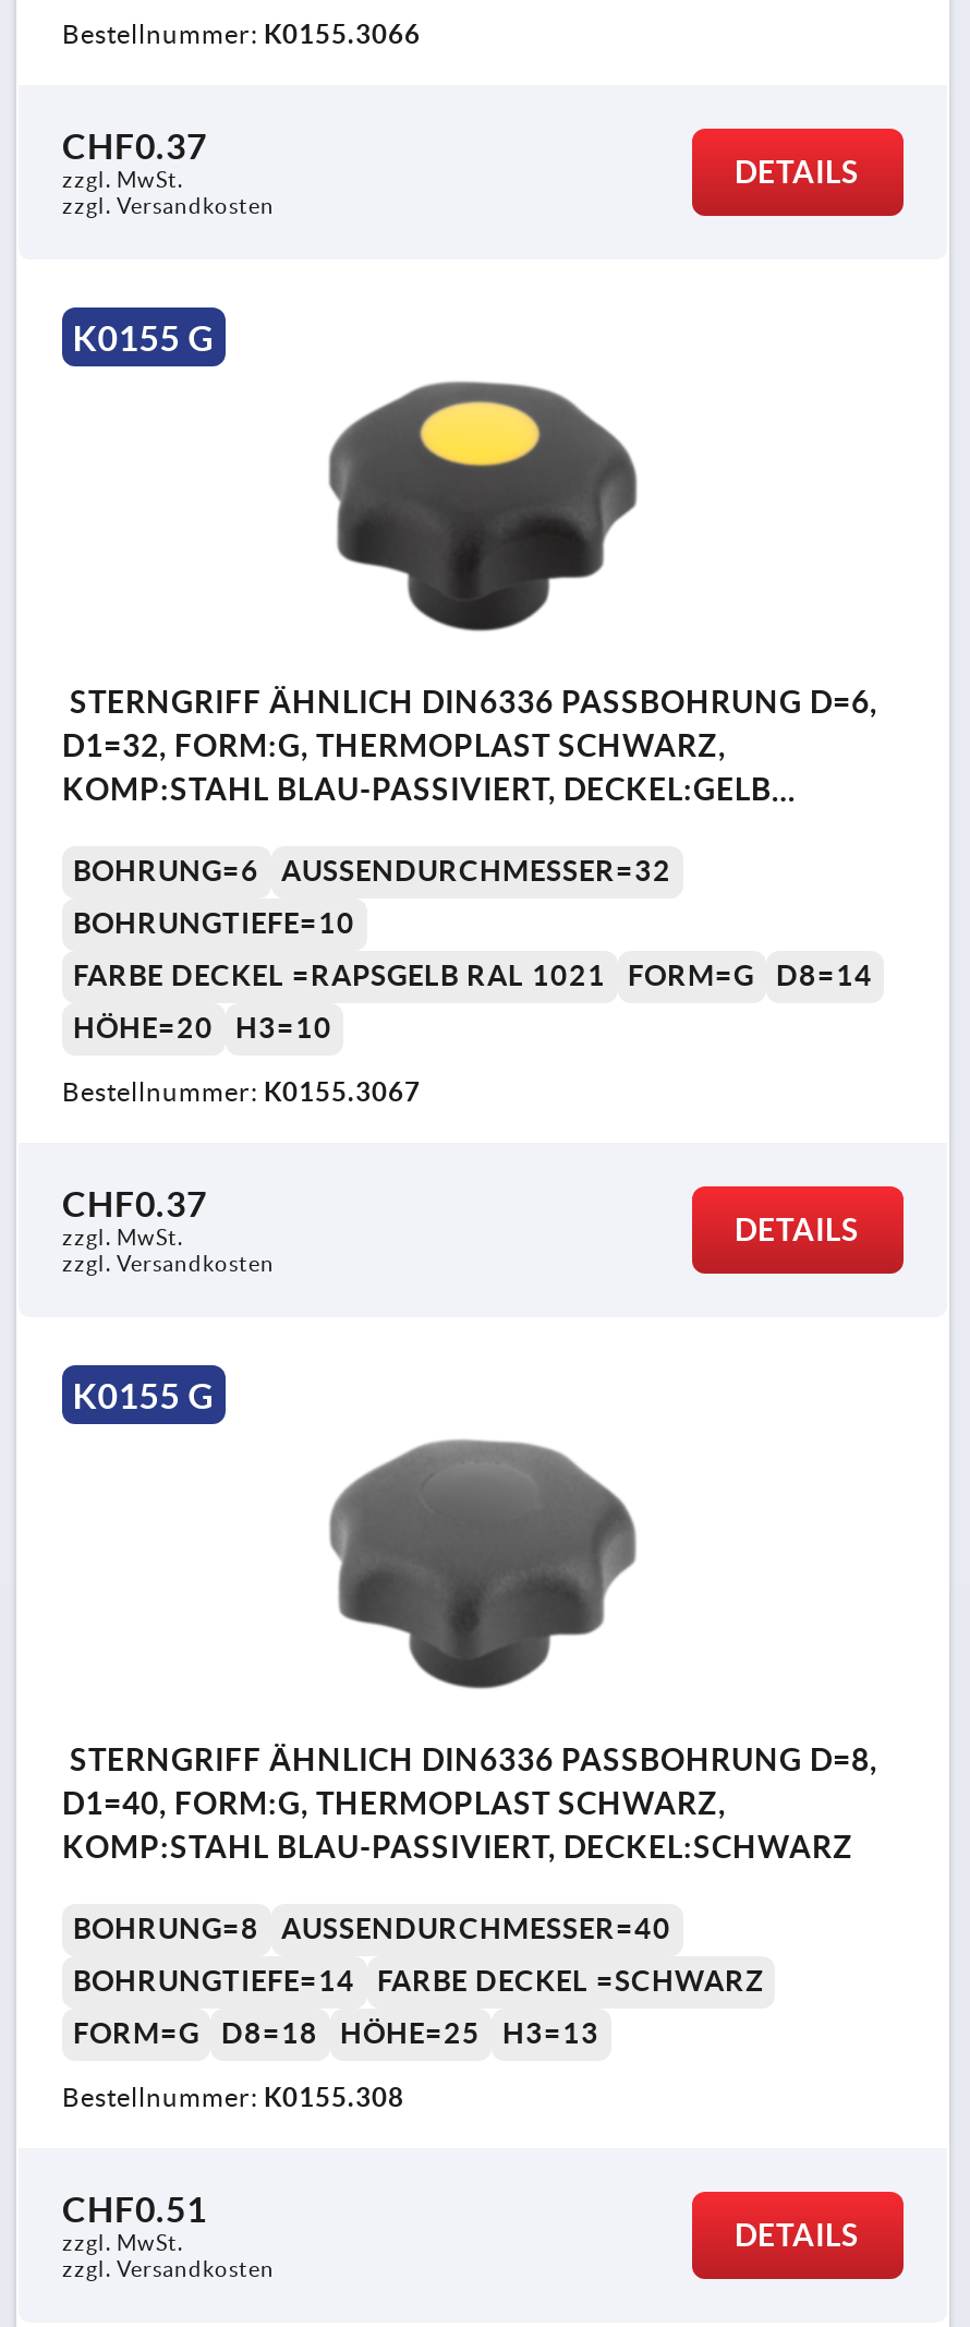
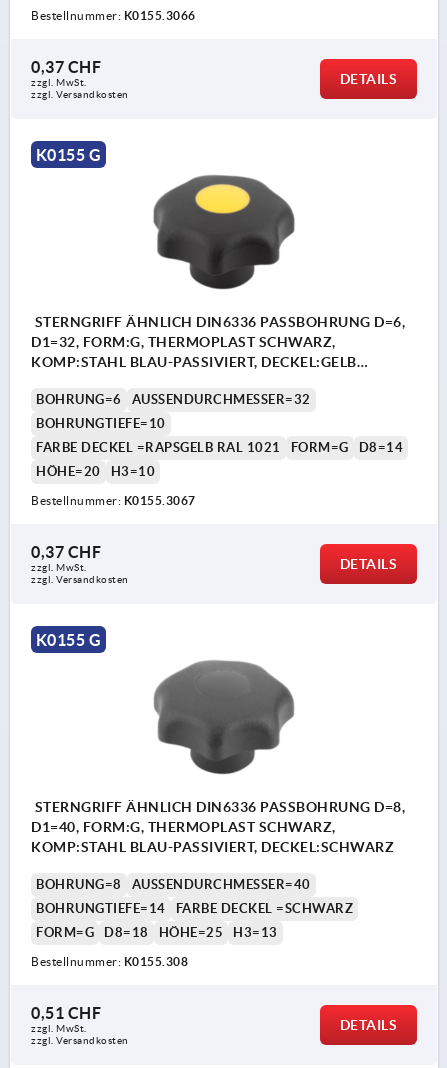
[62,127,207,166] CHF0.37 -> [31,58,101,76] 0,37 CHF
[62,1185,207,1224] CHF0.37 -> [31,543,101,561] 0,37 CHF
[62,2191,207,2230] CHF0.51 -> [31,1004,101,1022] 0,51 CHF

